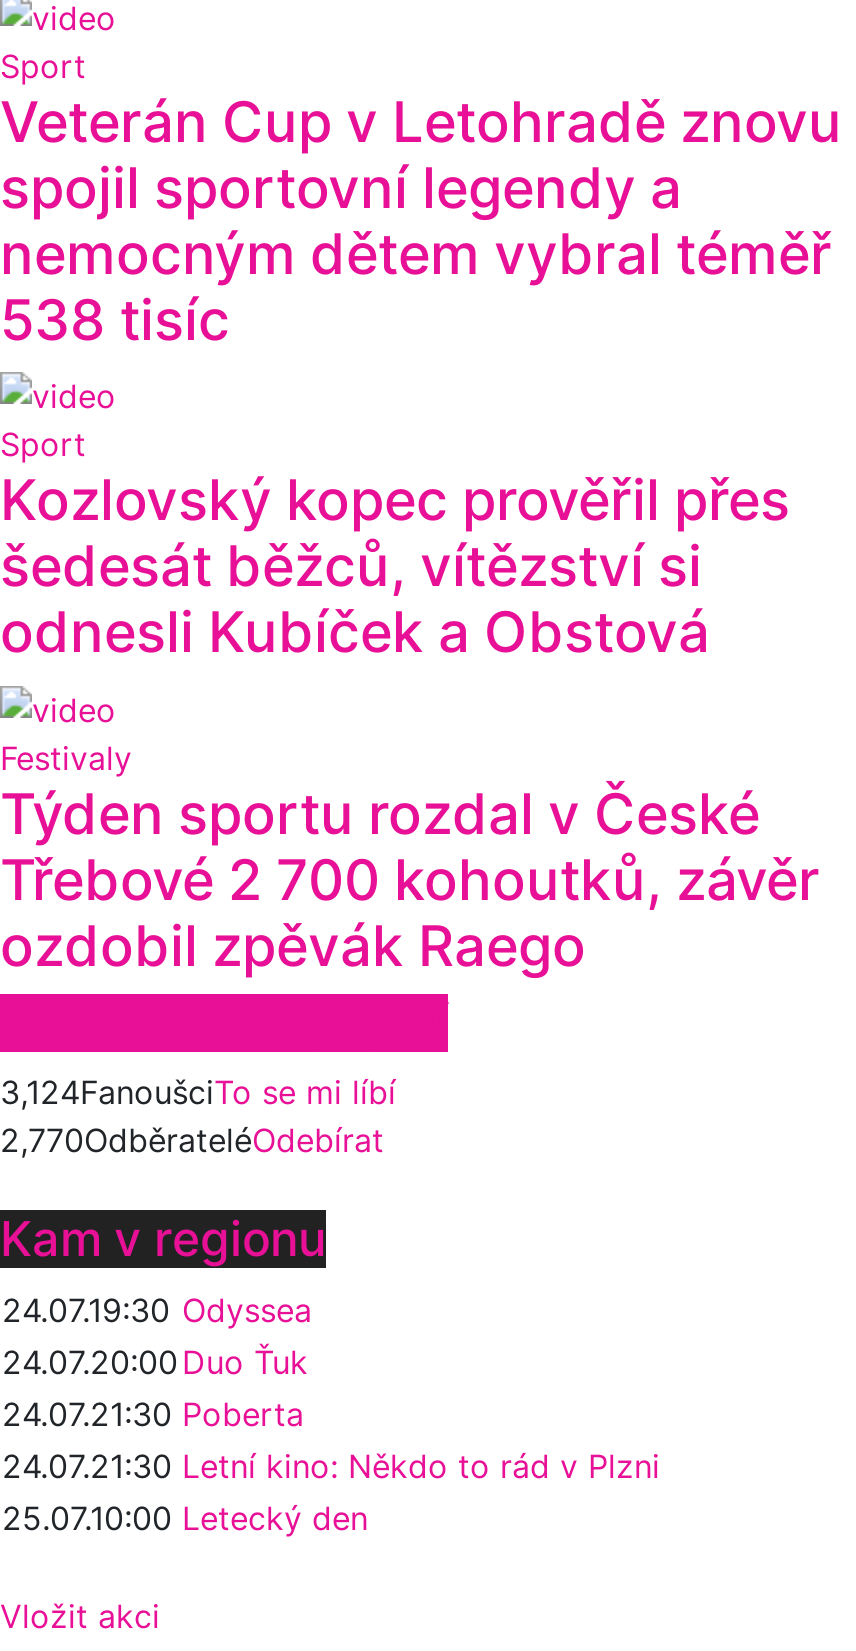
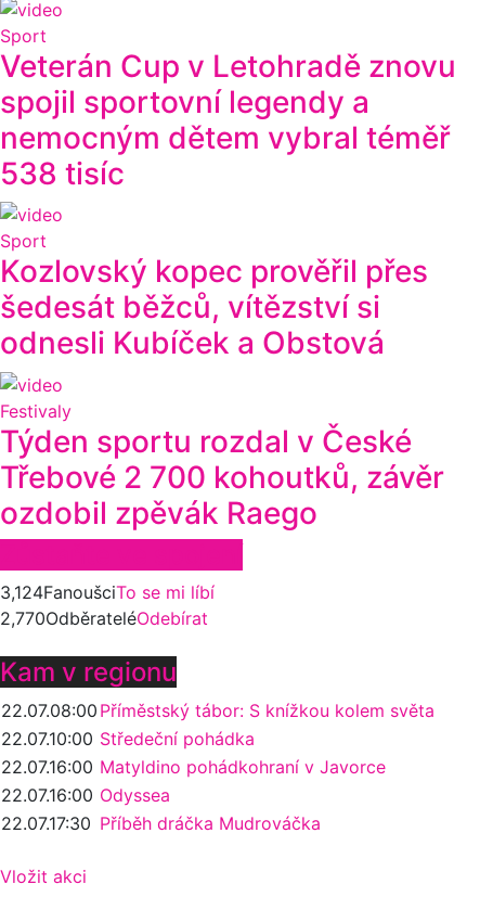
[2,1290,660,1538] 24.07.19:30 Odyssea | 24.07.20:00 Duo Ťuk | 24.07.21:30 Poberta | 24.07.21:30 Letní kino: Někdo to rád v Plzni | 25.07.10:00 Letecký den -> [1,699,434,834] 22.07.08:00 Příměstský tábor: S knížkou kolem světa | 22.07.10:00 Středeční pohádka | 22.07.16:00 Matyldino pohádkohraní v Javorce | 22.07.16:00 Odyssea | 22.07.17:30 Příběh dráčka Mudrováčka

